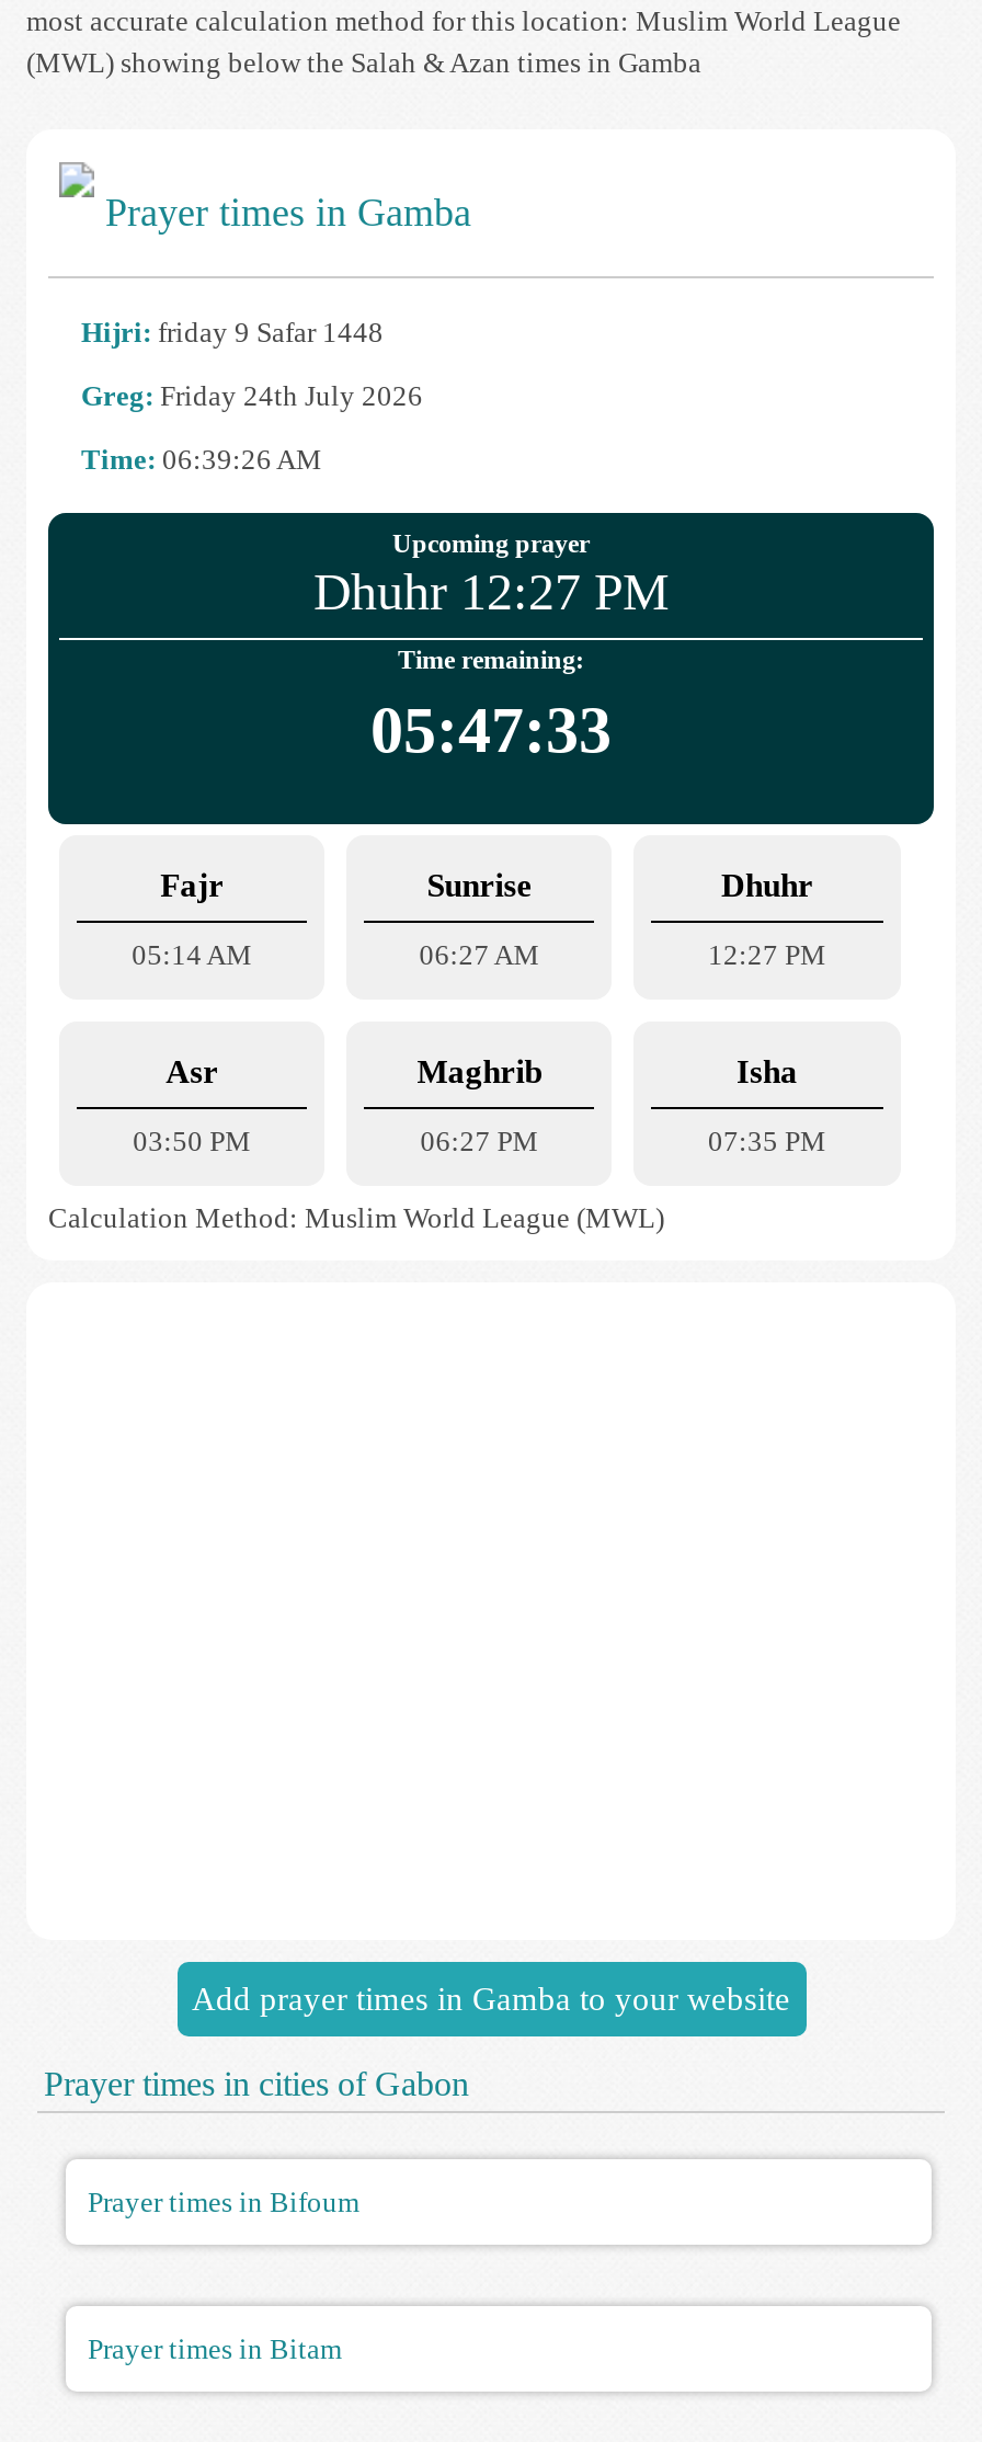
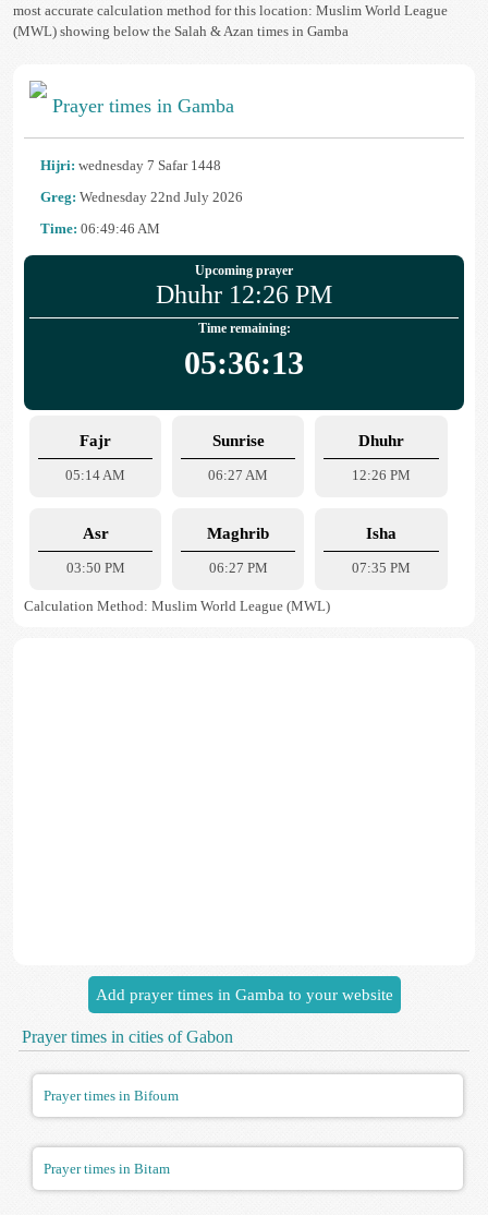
[81,316,384,349] Hijri: friday 9 Safar 1448 -> [40,157,221,173] Hijri: wednesday 7 Safar 1448
[81,379,423,412] Greg: Friday 24th July 2026 -> [40,189,243,205] Greg: Wednesday 22nd July 2026
[81,443,322,476] Time: 06:39:26 AM -> [40,220,160,237] Time: 06:49:46 AM
[313,563,669,620] Dhuhr 12:27 PM -> [156,280,332,309] Dhuhr 12:26 PM
[370,693,612,765] 05:47:33 -> [184,345,304,381] 05:36:13
[708,938,826,971] 12:27 PM -> [352,467,411,483] 12:26 PM

